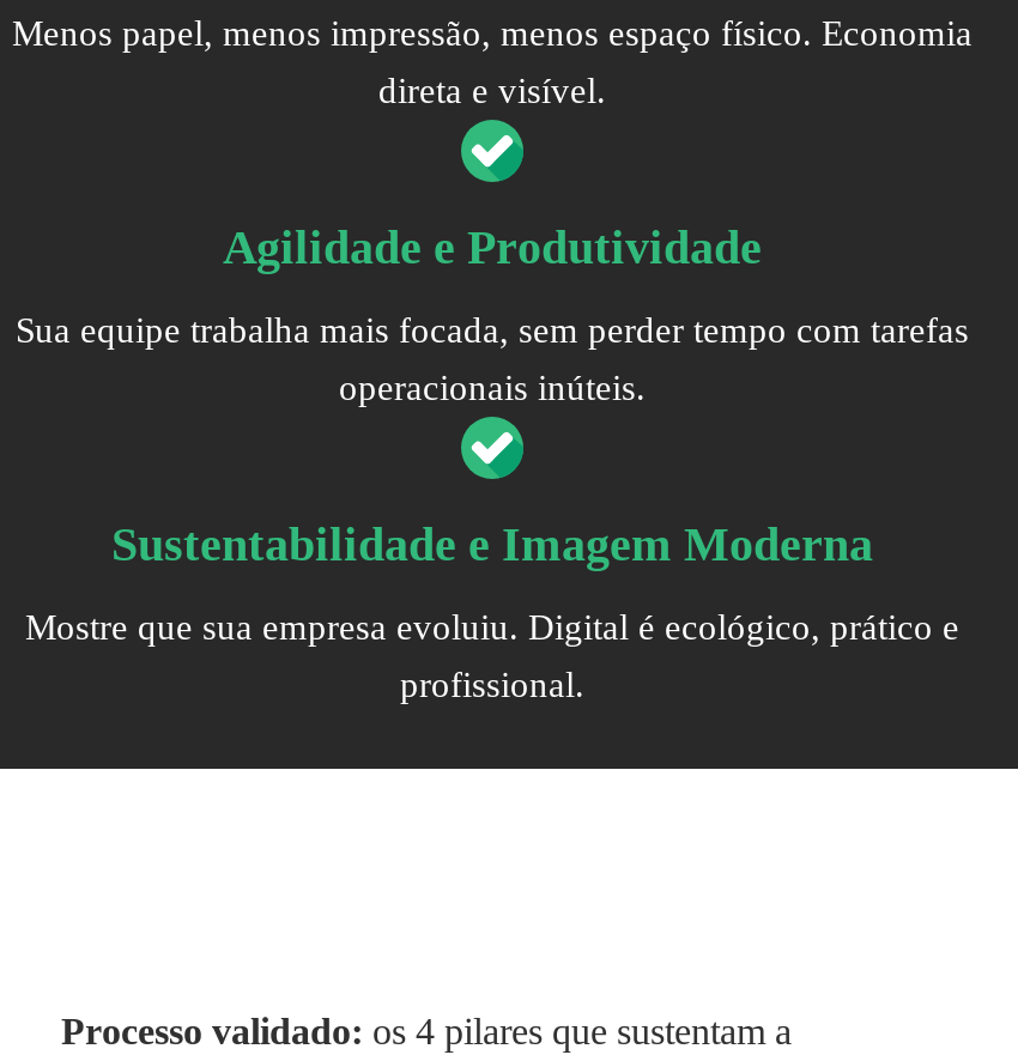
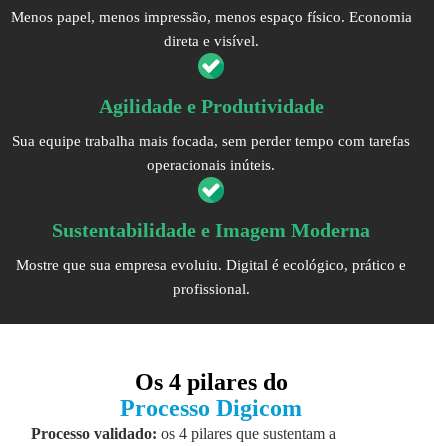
none -> [120,369,302,421] Os 4 pilares do | Processo Digicom

